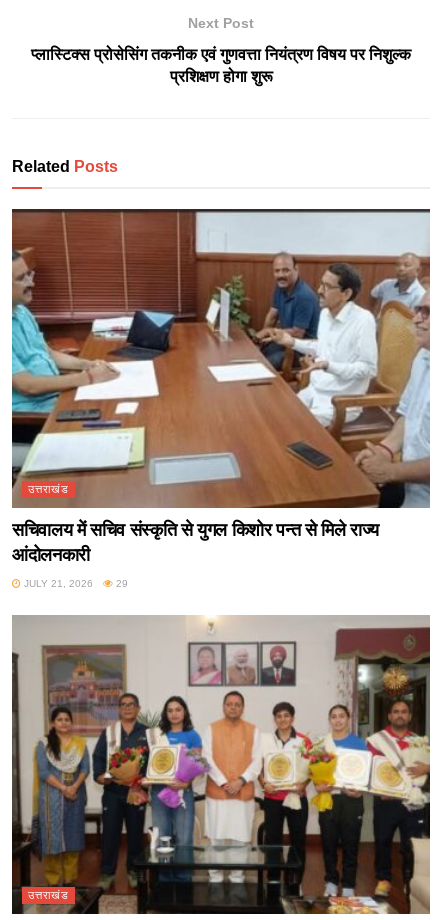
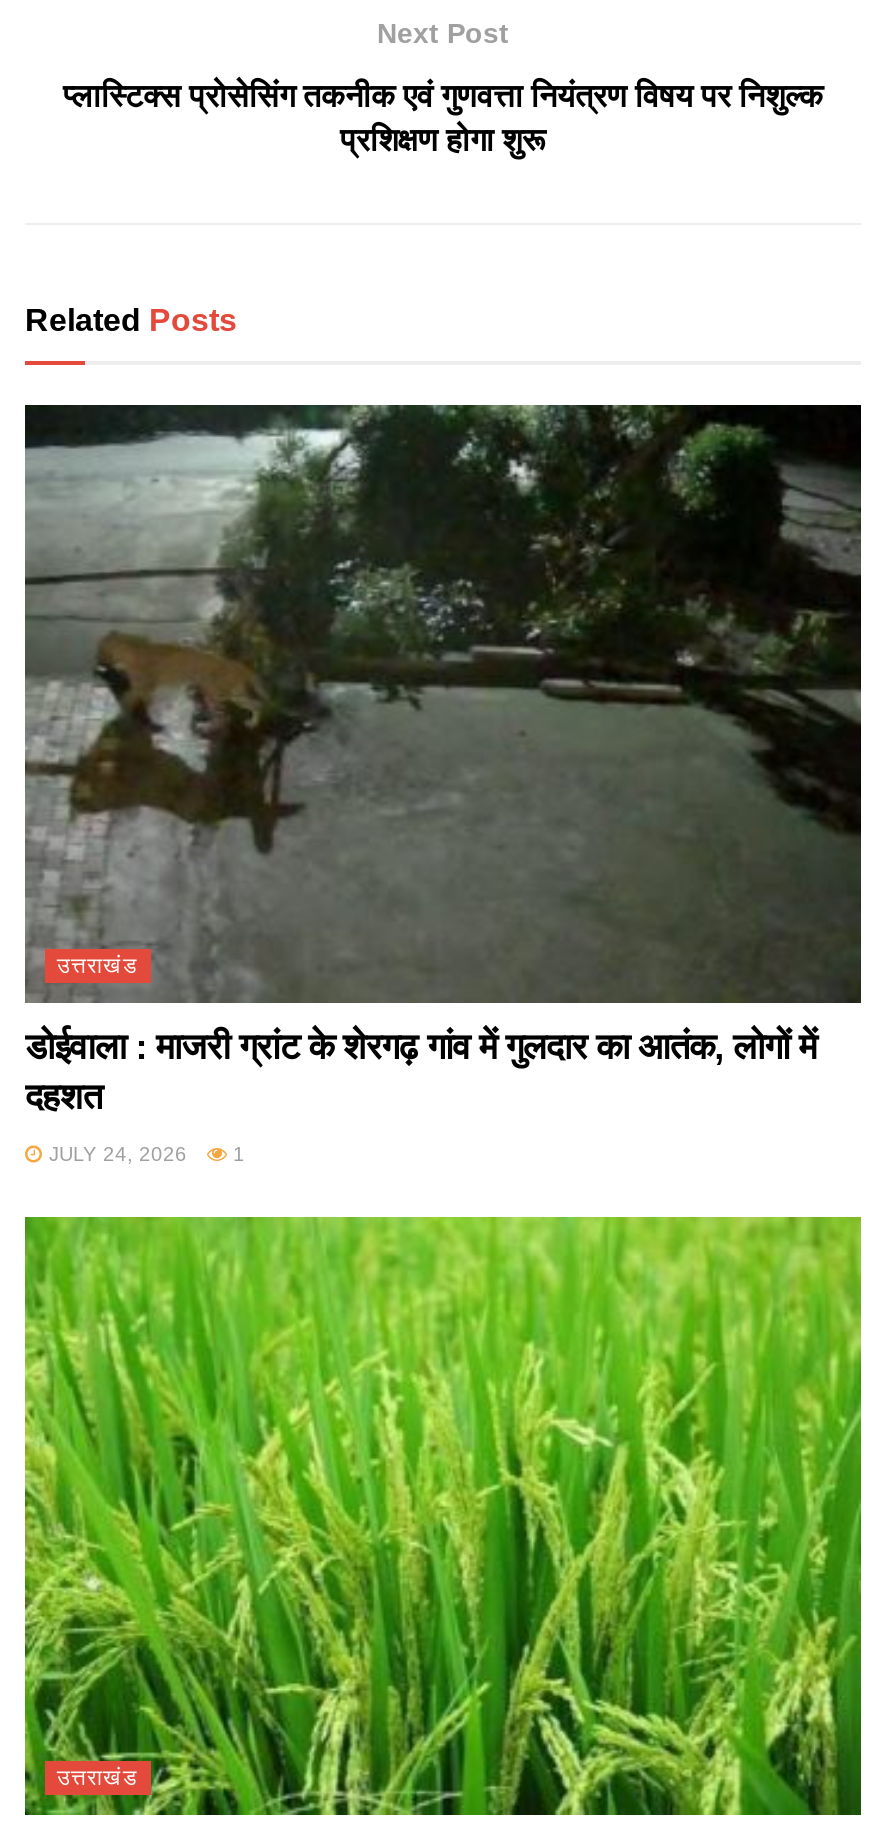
[11,208,431,565] [image] | सचिवालय में सचिव संस्कृति से युगल किशोर पन्त से मिले राज्य | आंदोलनकारी -> [23,405,863,1117] [image] | डोईवाला : माजरी ग्रांट के शेरगढ़ गांव में गुलदार का आतंक, लोगों में | दहशत
[21,578,128,589] JULY 21, 2026 | 29 -> [43,1143,245,1165] JULY 24, 2026 | 1
[11,615,431,915] [image] -> [23,1215,863,1817] [image]

